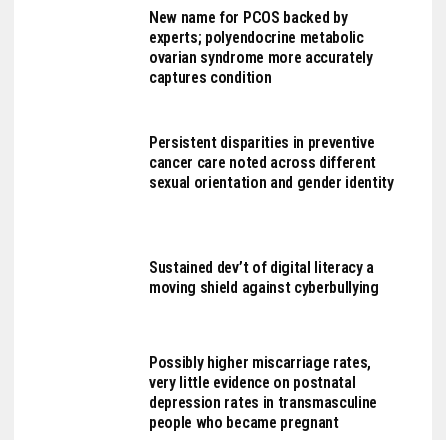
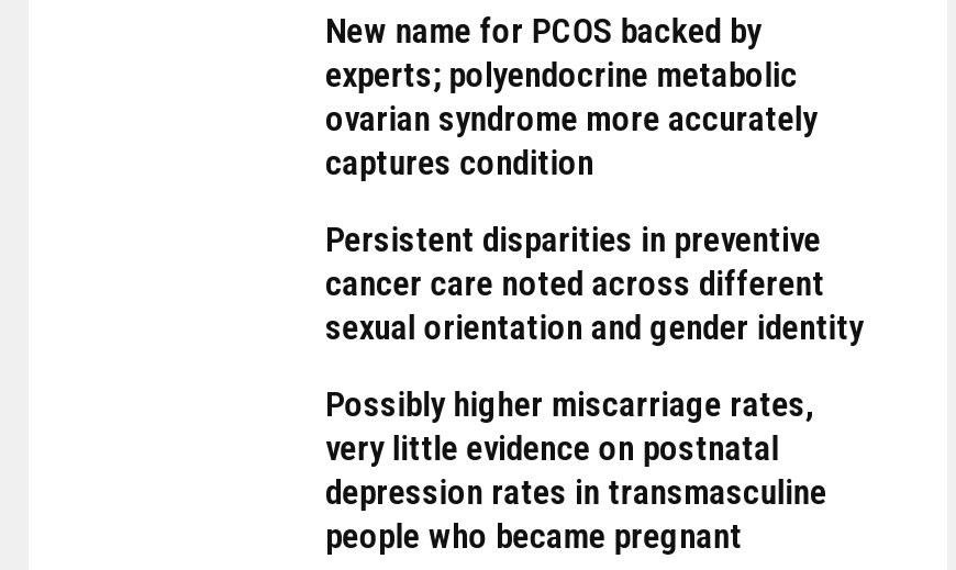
[149,258,379,297] Sustained dev’t of digital literacy a | moving shield against cyberbullying -> none

